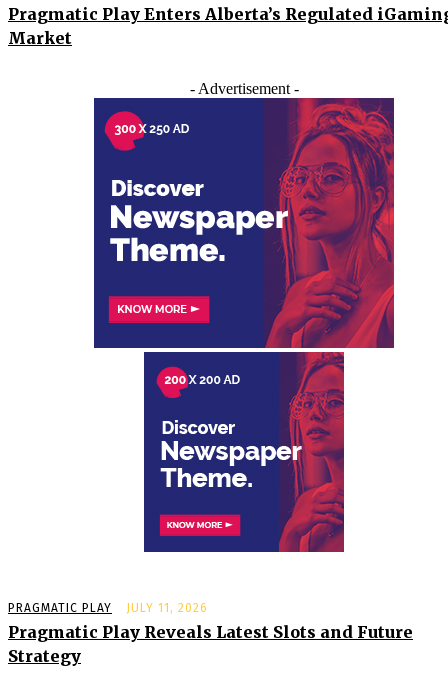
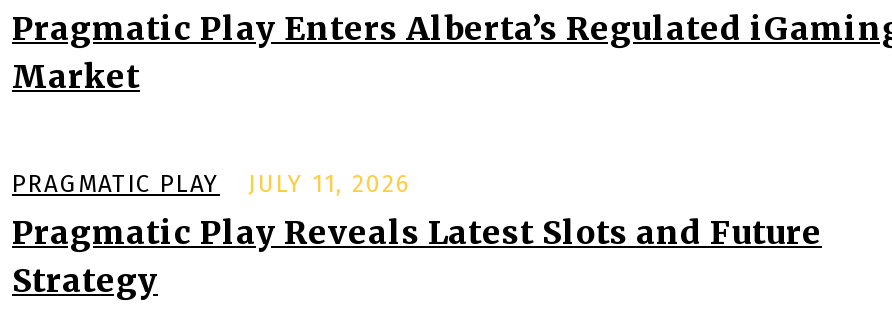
[189,80,298,97] - Advertisement - -> none
[93,97,395,553] [image] -> none

